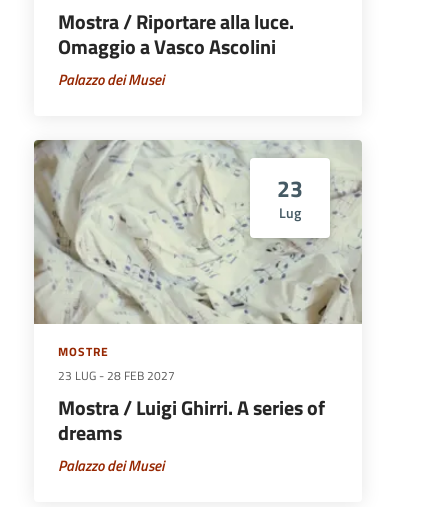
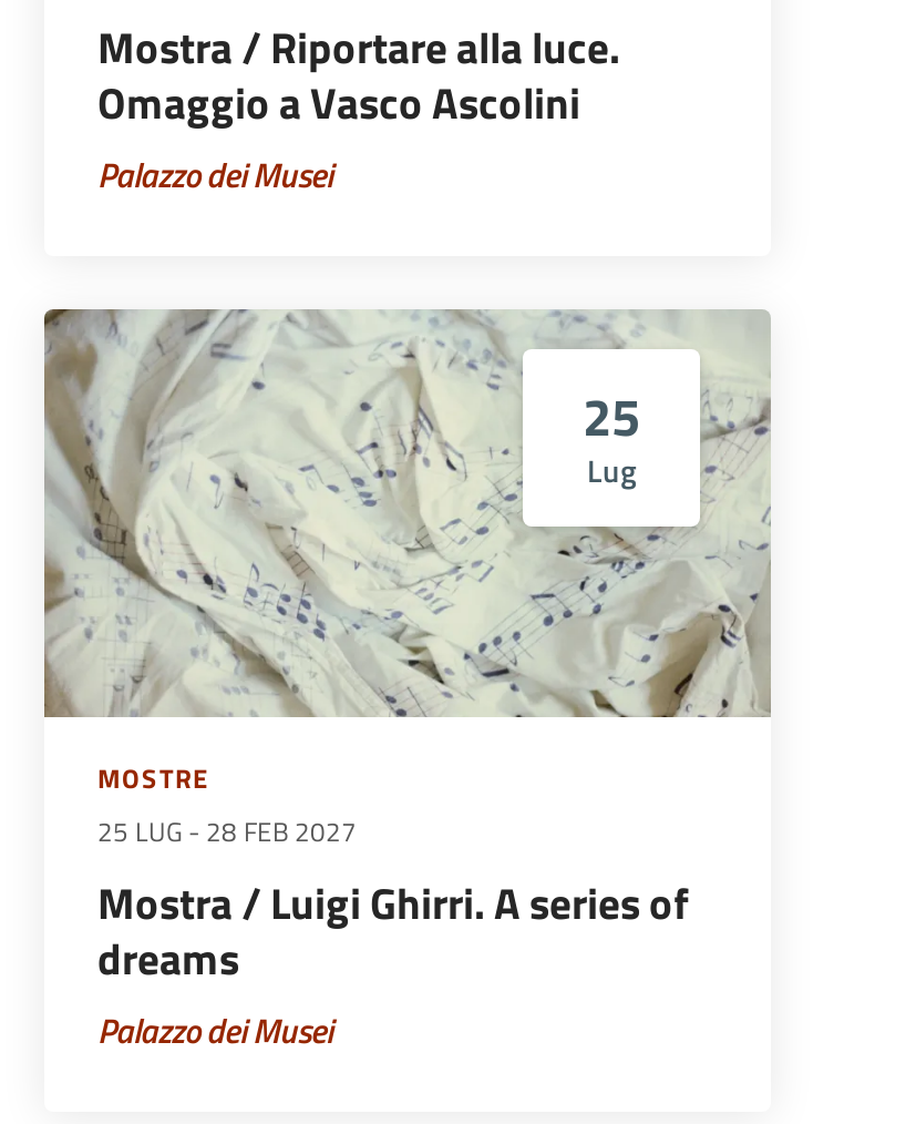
[277,171,303,206] 23 -> [583,378,640,456] 25
[58,367,175,385] 23 LUG - 28 FEB 2027 -> [97,813,357,853] 25 LUG - 28 FEB 2027

